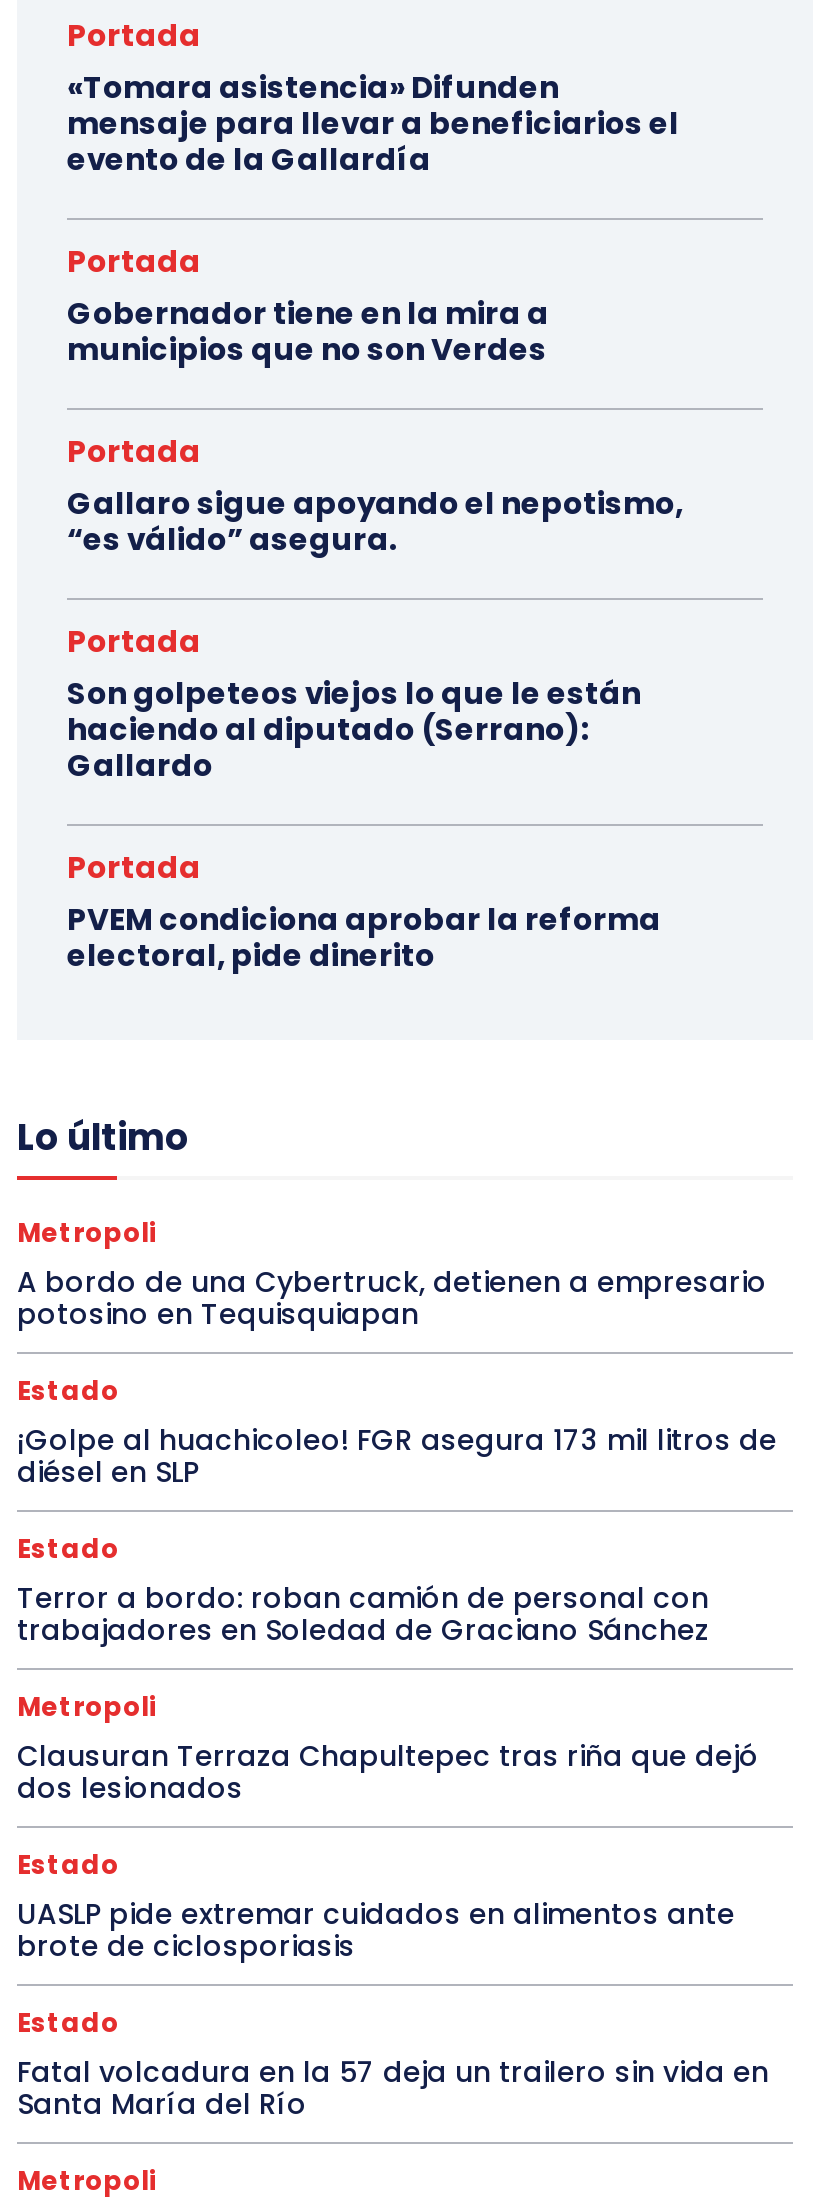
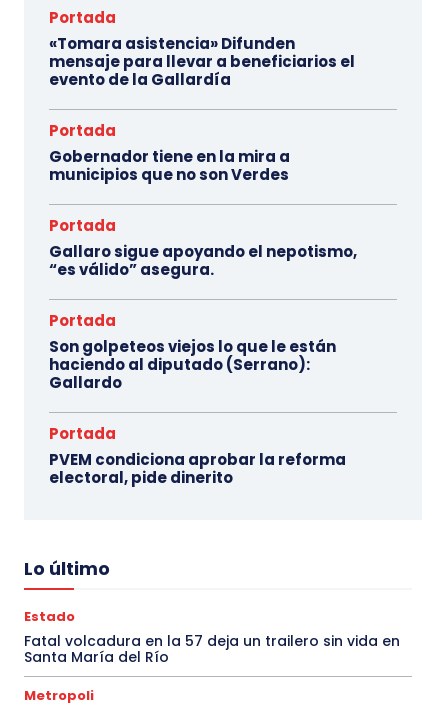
[17,1214,777,1966] Metropoli | A bordo de una Cybertruck, detienen a empresario | potosino en Tequisquiapan | Estado | ¡Golpe al huachicoleo! FGR asegura 173 mil litros de | diésel en SLP | Estado | Terror a bordo: roban camión de personal con | trabajadores en Soledad de Graciano Sánchez | Metropoli | Clausuran Terraza Chapultepec tras riña que dejó | dos lesionados | Estado | UASLP pide extremar cuidados en alimentos ante | brote de ciclosporiasis -> none

